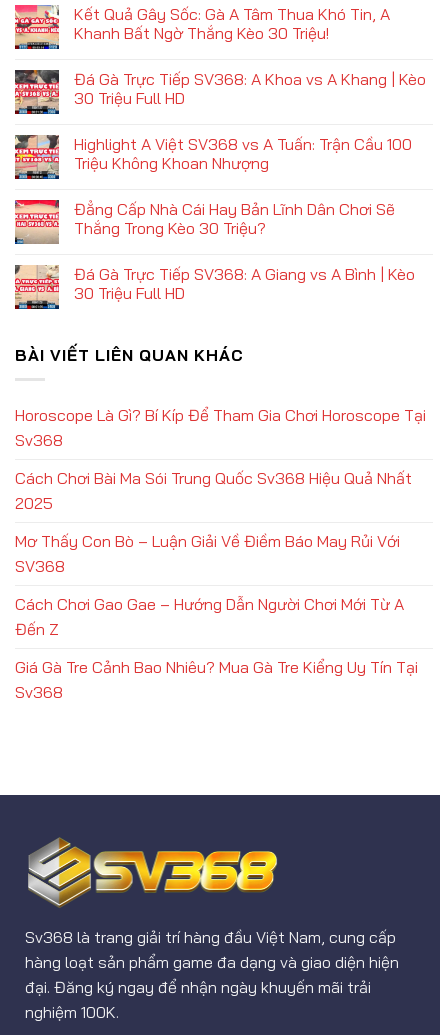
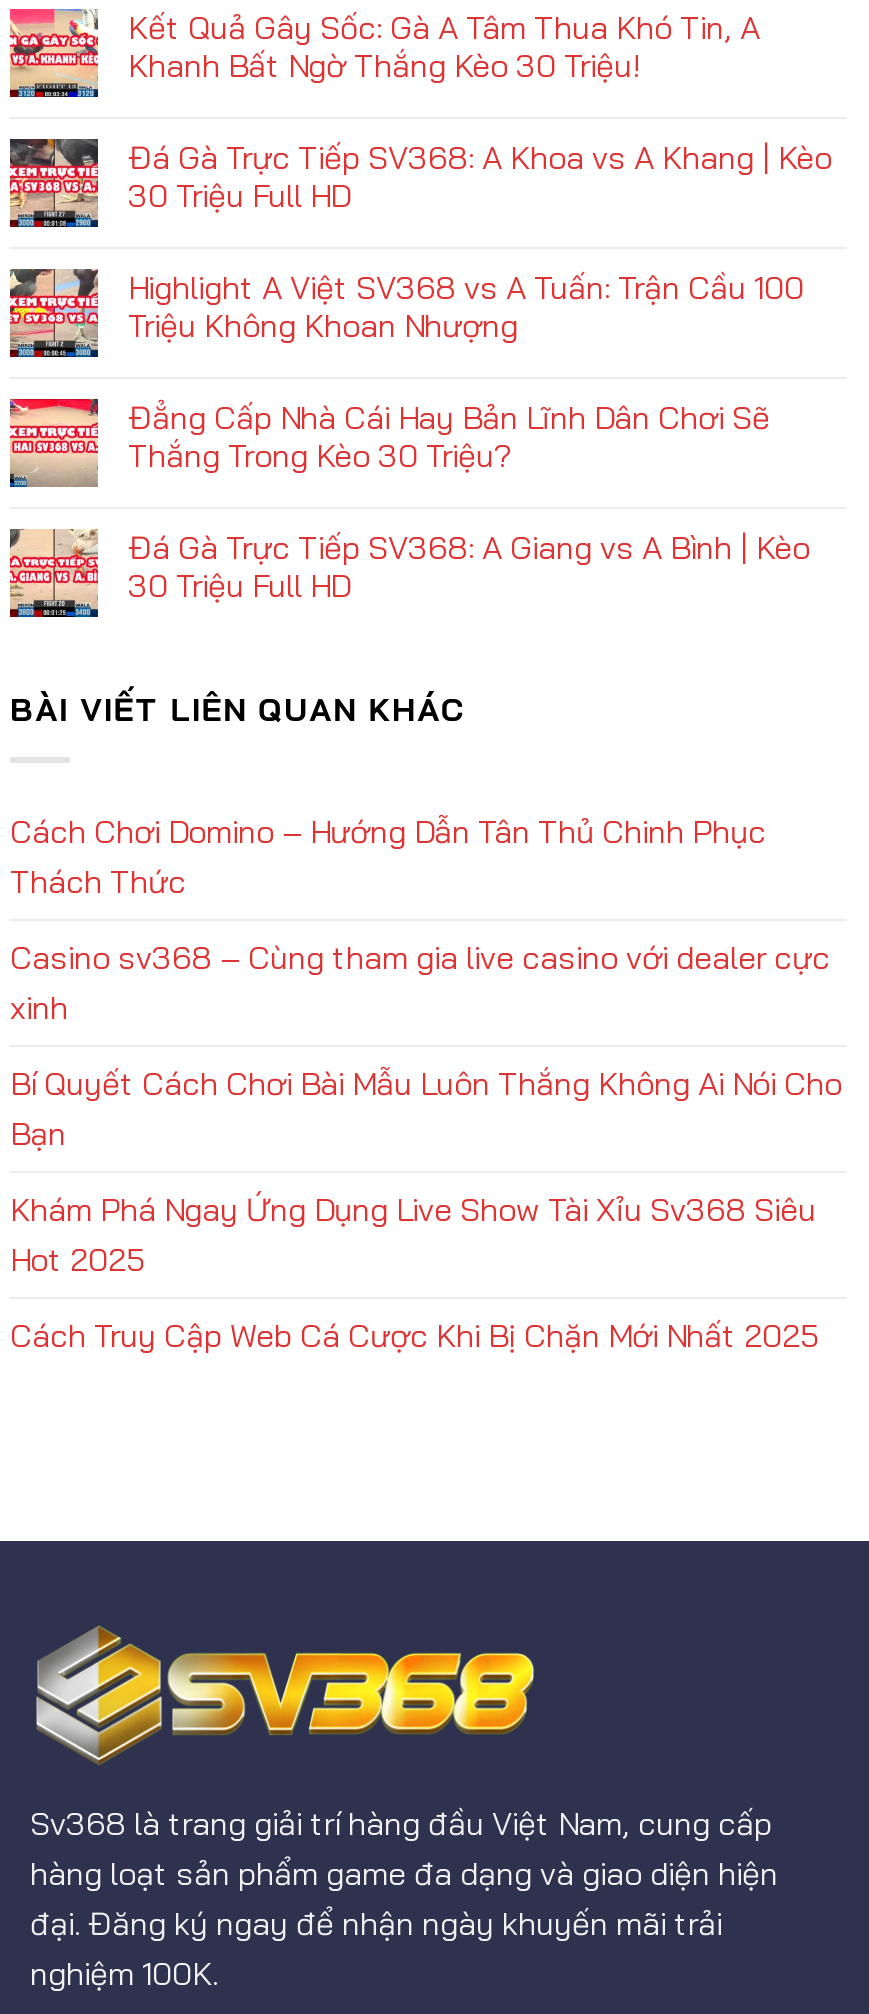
[15,405,426,450] Horoscope Là Gì? Bí Kíp Để Tham Gia Chơi Horoscope Tại | Sv368 -> [10,811,766,901] Cách Chơi Domino – Hướng Dẫn Tân Thủ Chinh Phục | Thách Thức
[15,468,412,513] Cách Chơi Bài Ma Sói Trung Quốc Sv368 Hiệu Quả Nhất | 2025 -> [10,937,830,1027] Casino sv368 – Cùng tham gia live casino với dealer cực | xinh
[15,531,400,576] Mơ Thấy Con Bò – Luận Giải Về Điềm Báo May Rủi Với | SV368 -> [10,1063,842,1153] Bí Quyết Cách Chơi Bài Mẫu Luôn Thắng Không Ai Nói Cho | Bạn
[15,594,404,639] Cách Chơi Gao Gae – Hướng Dẫn Người Chơi Mới Từ A | Đến Z -> [10,1189,816,1279] Khám Phá Ngay Ứng Dụng Live Show Tài Xỉu Sv368 Siêu | Hot 2025
[15,657,418,702] Giá Gà Tre Cảnh Bao Nhiêu? Mua Gà Tre Kiểng Uy Tín Tại | Sv368 -> [10,1315,820,1355] Cách Truy Cập Web Cá Cược Khi Bị Chặn Mới Nhất 2025

